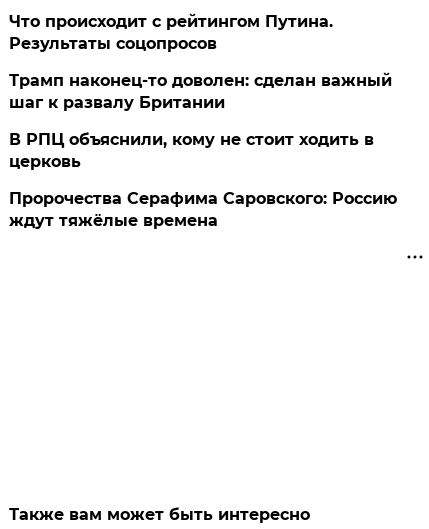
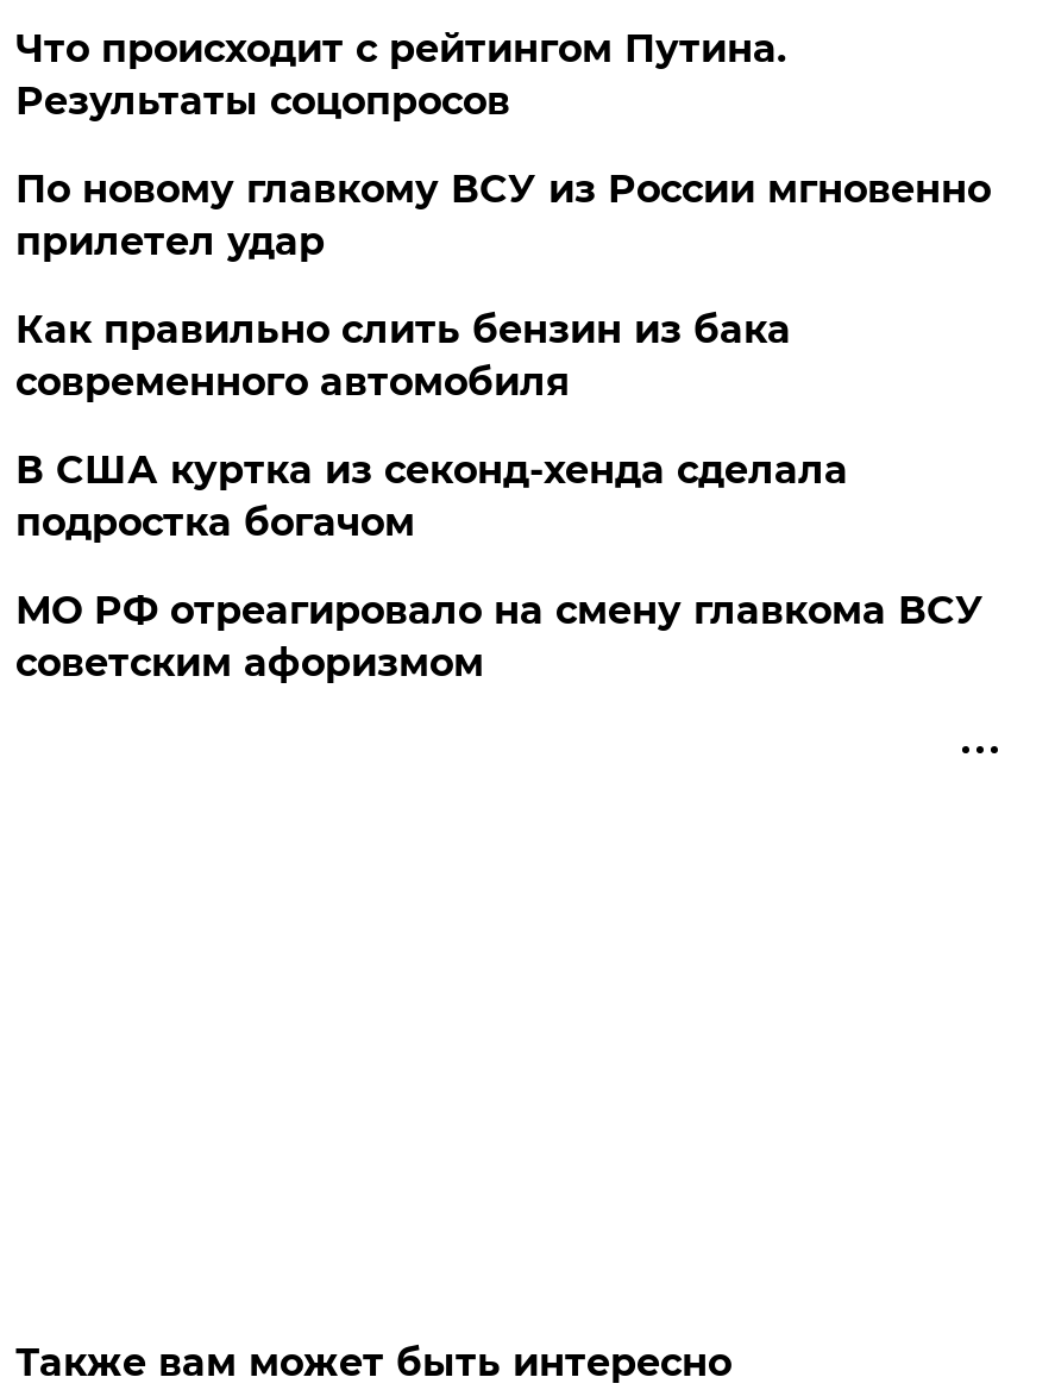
[9,71,397,230] Трамп наконец-то доволен: сделан важный | шаг к развалу Британии | В РПЦ объяснили, кому не стоит ходить в | церковь | Пророчества Серафима Саровского: Россию | ждут тяжёлые времена -> [15,166,991,685] По новому главкому ВСУ из России мгновенно | прилетел удар | Как правильно слить бензин из бака | современного автомобиля | В США куртка из секонд-хенда сделала | подростка богачом | МО РФ отреагировало на смену главкома ВСУ | советским афоризмом

